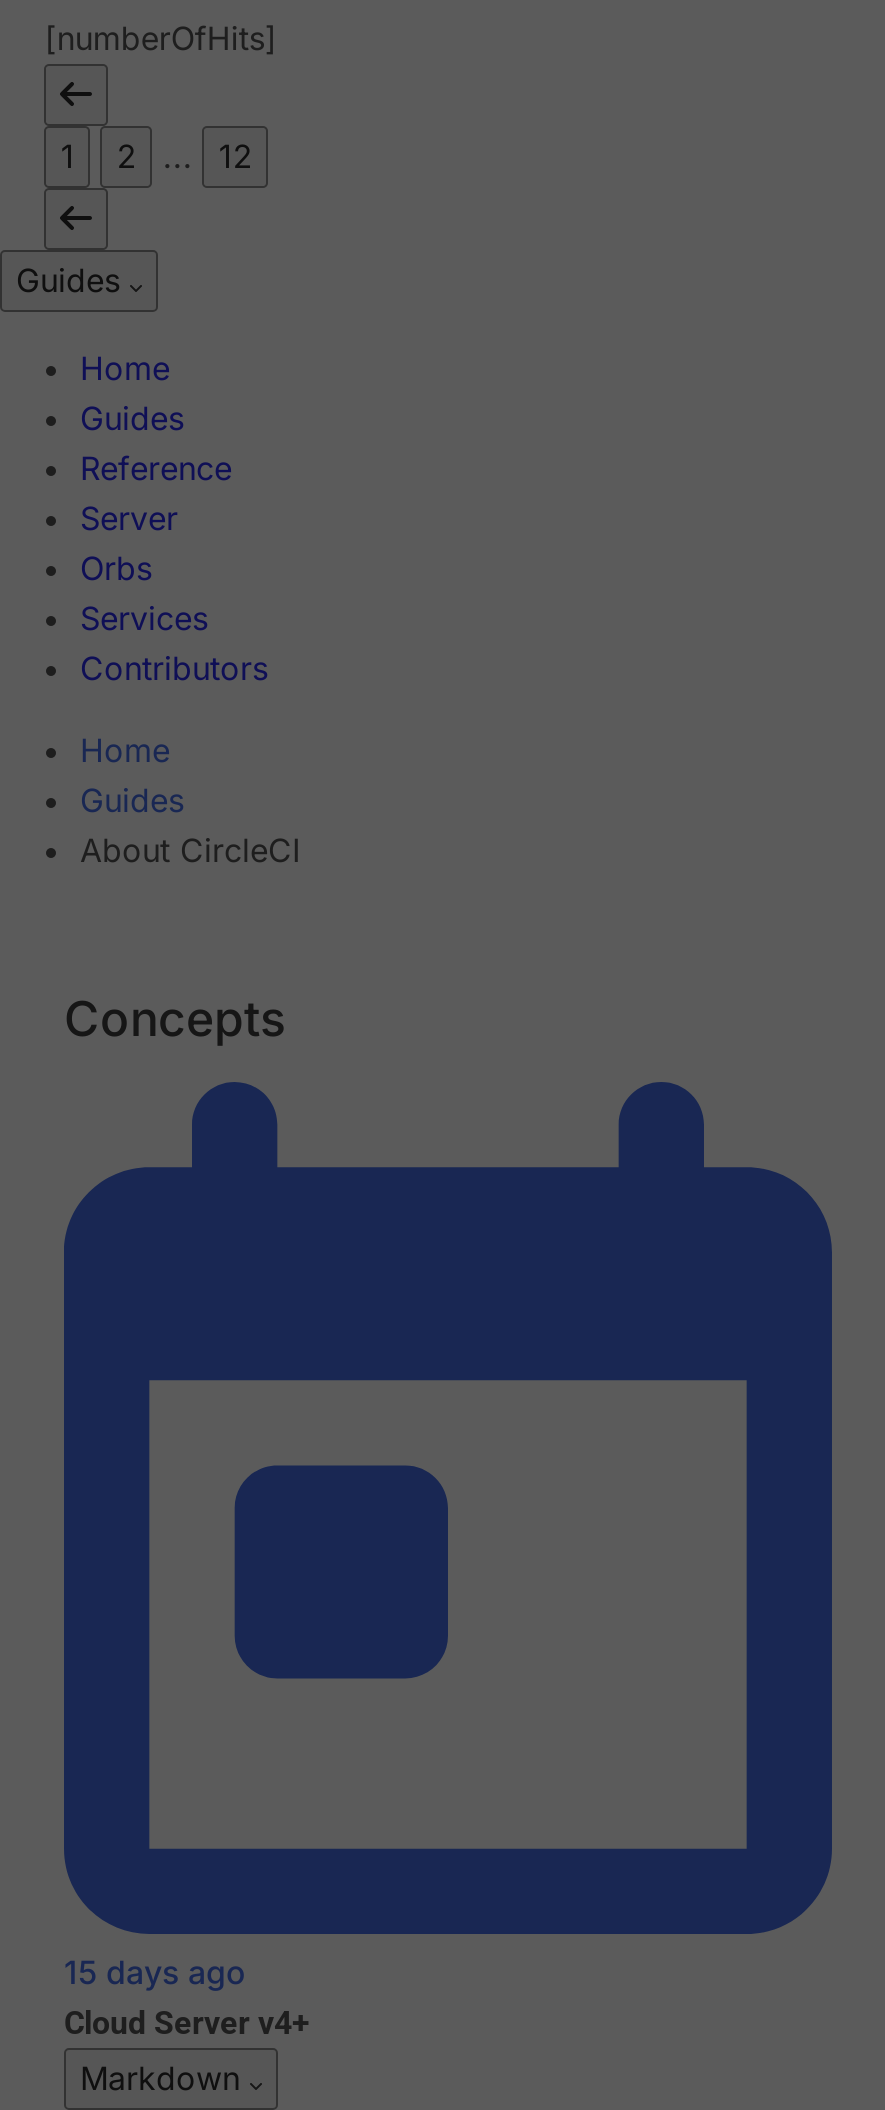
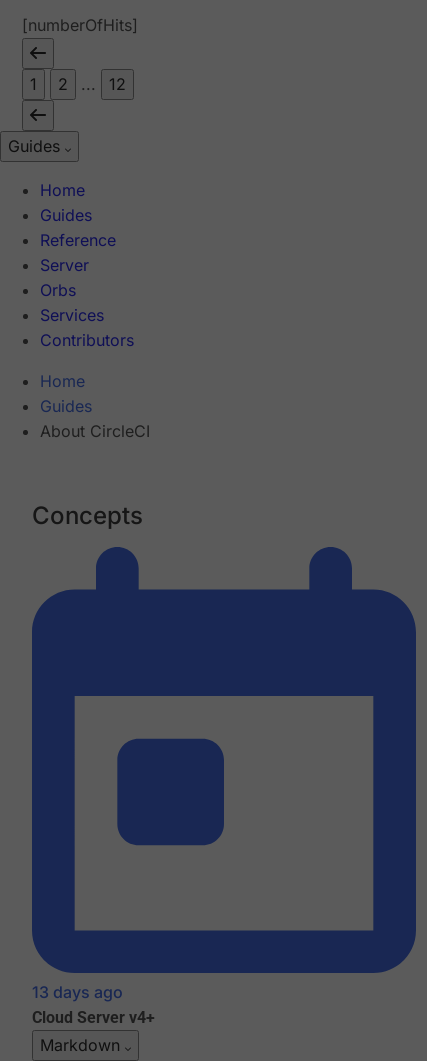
[64,1953,246,1993] 15 days ago -> [32,982,123,1002] 13 days ago

